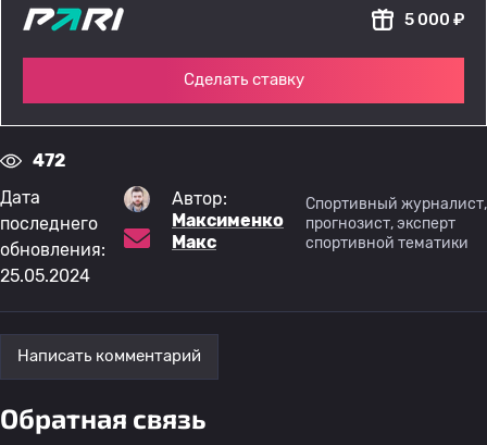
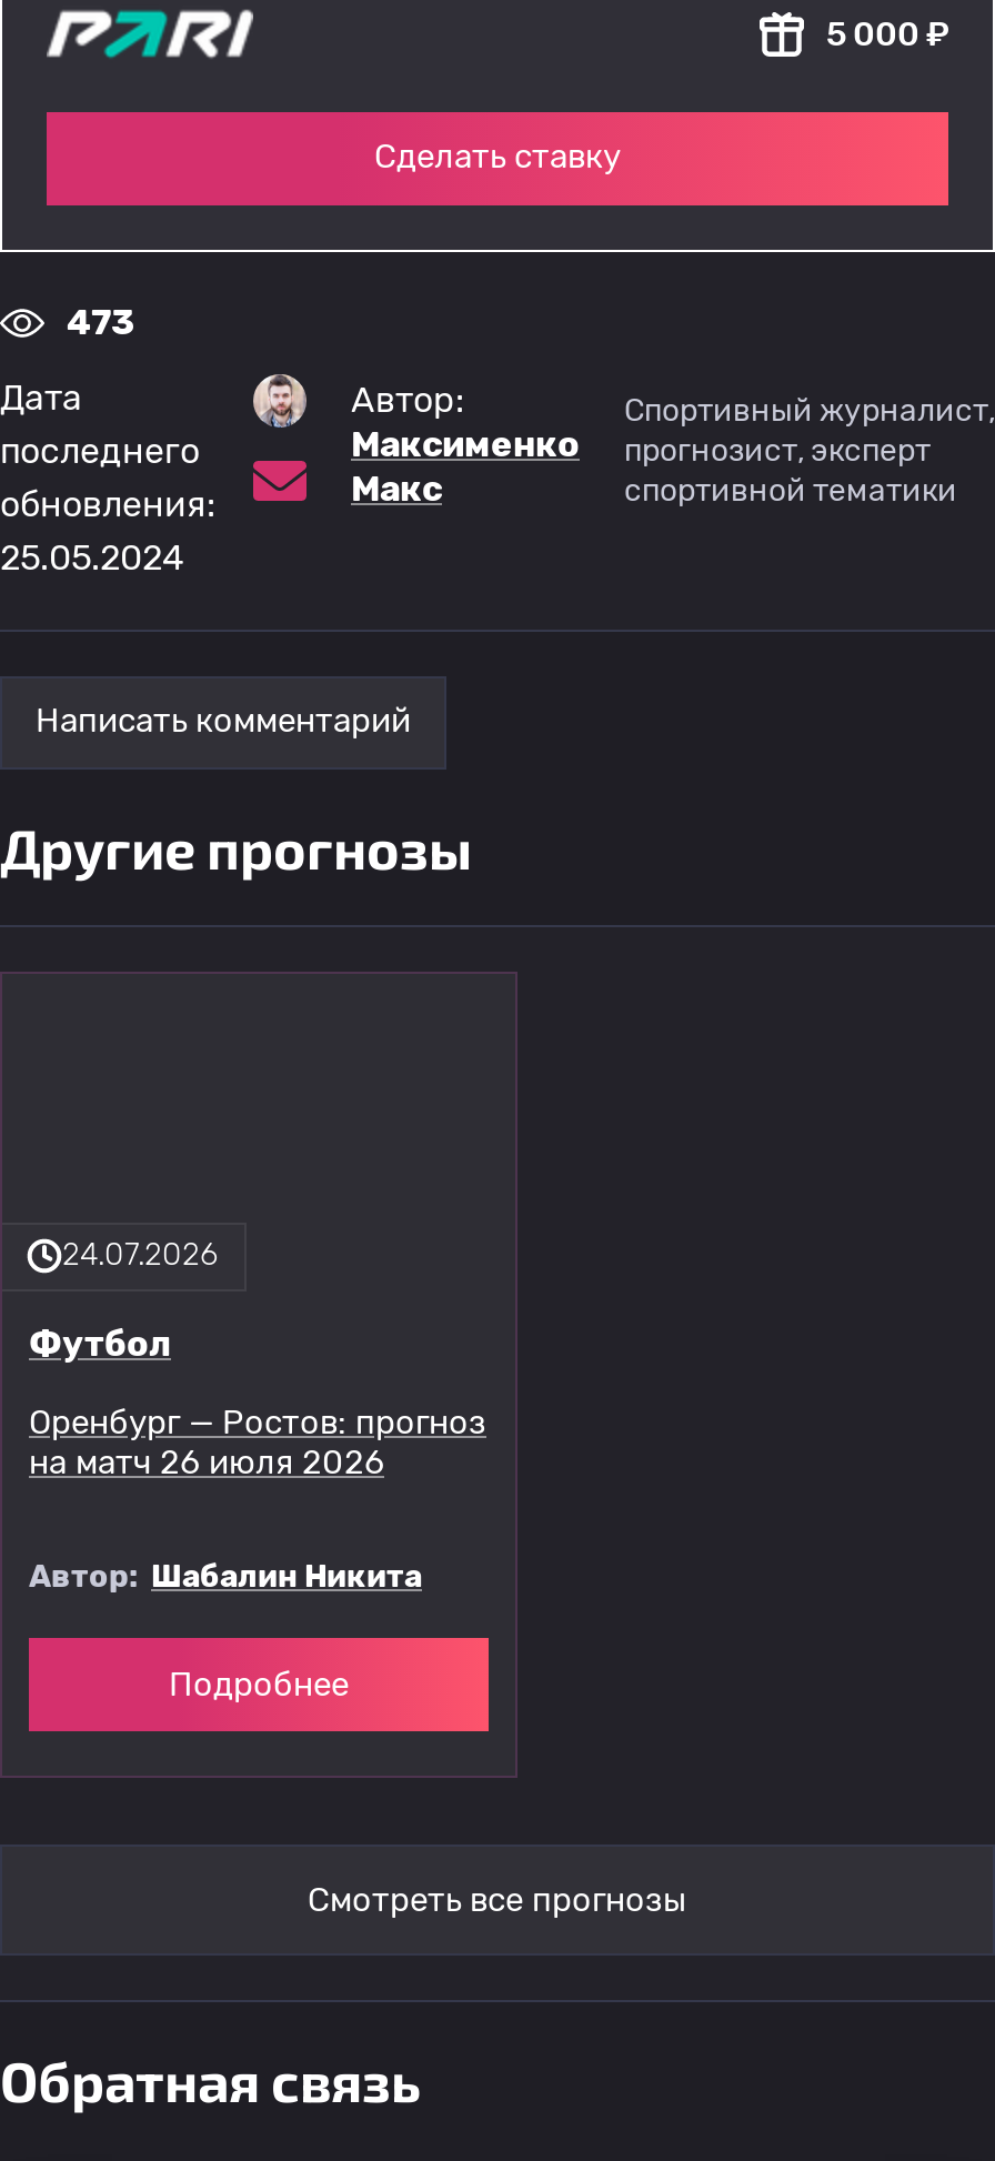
[33,150,66,171] 472 -> [67,300,135,343] 473
none -> [0,814,473,880] Другие прогнозы
none -> [29,1235,486,1705] 24.07.2026 | Футбол | Оренбург — Ростов: прогноз | на матч 26 июля 2026 | Автор: Шабалин Никита | Подробнее
none -> [308,1880,687,1920] Смотреть все прогнозы

